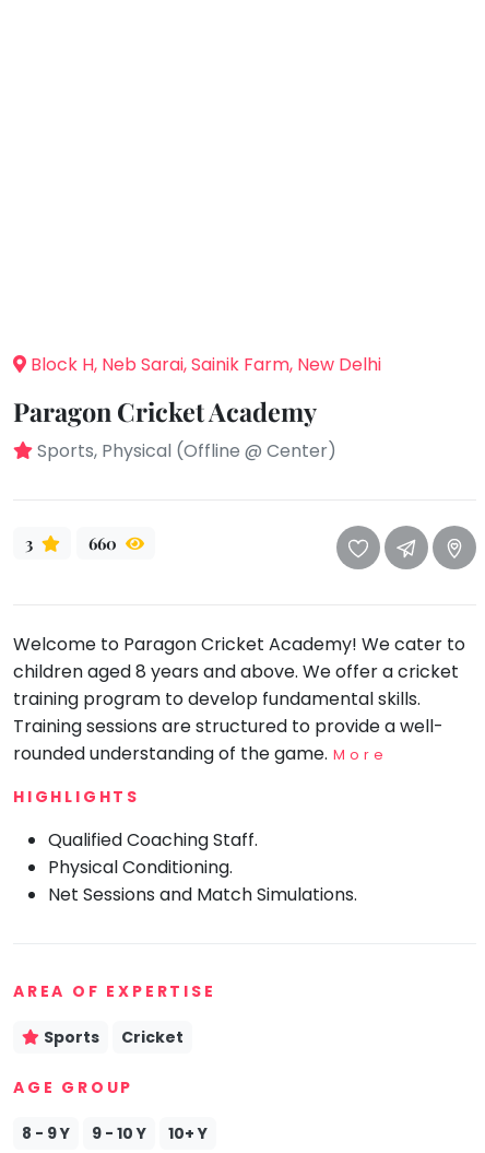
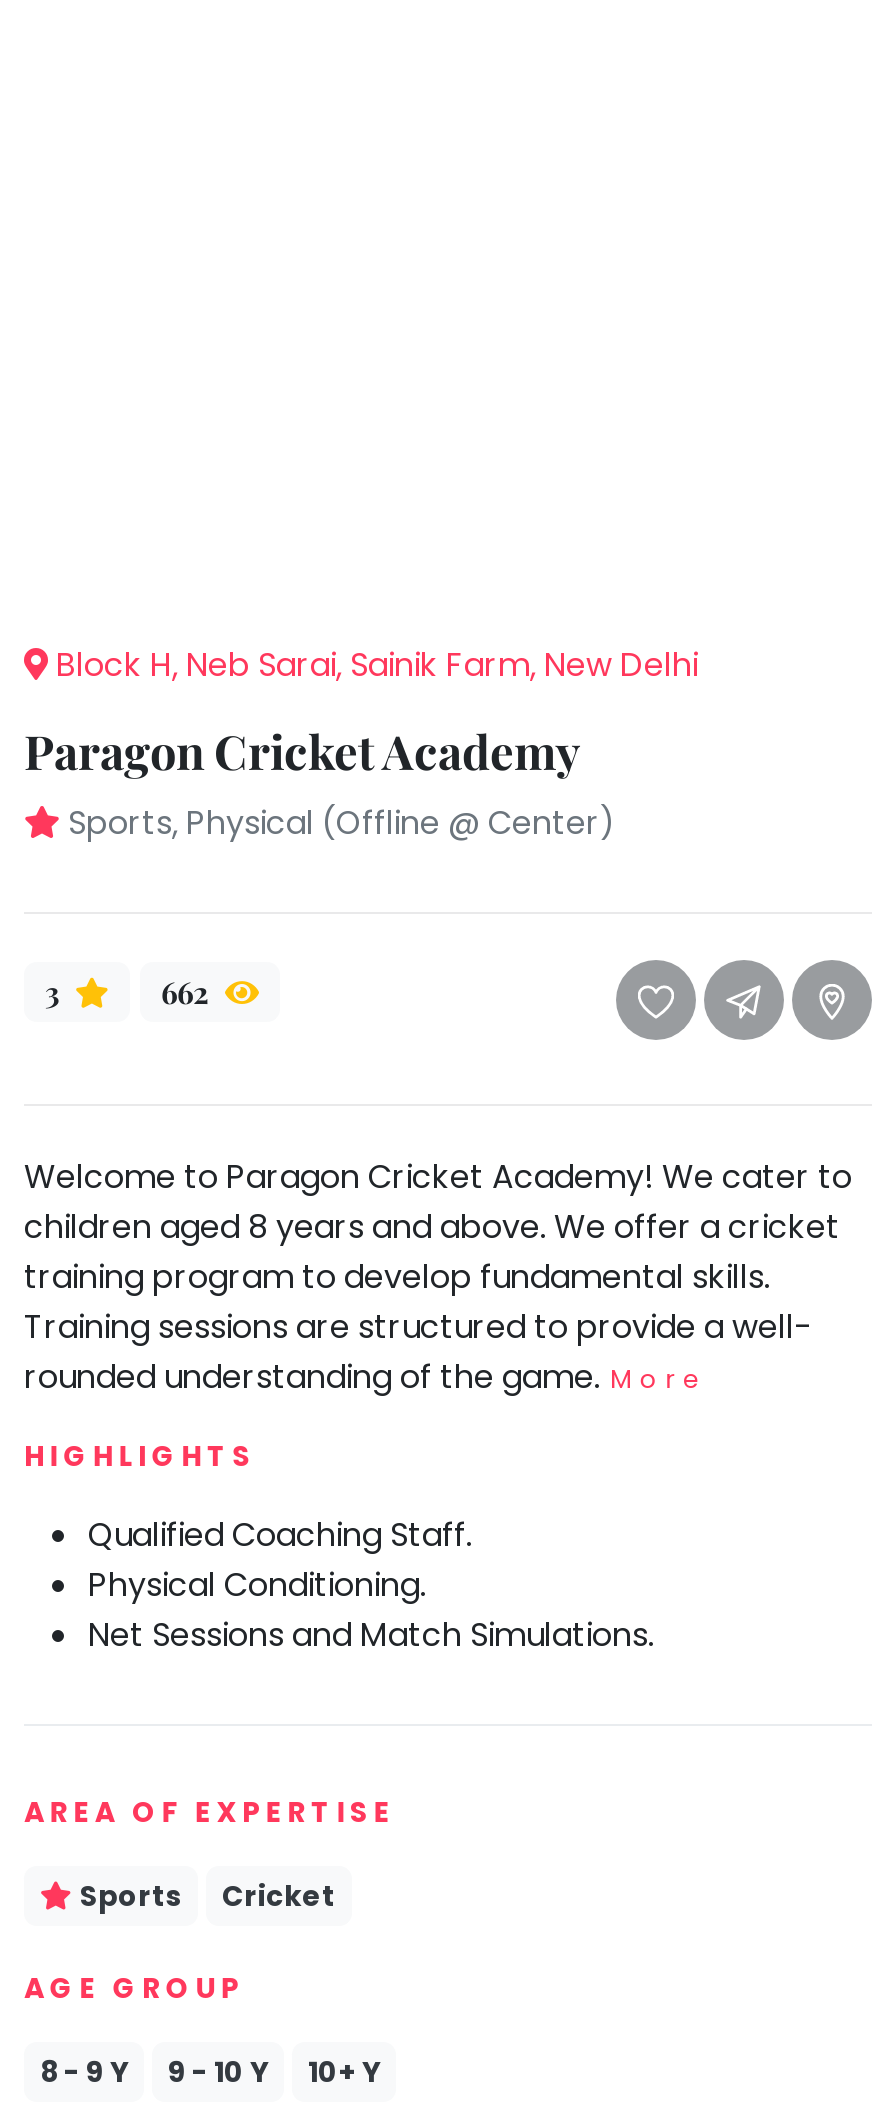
[88,532,125,554] 660 -> [161,972,225,1012] 662

